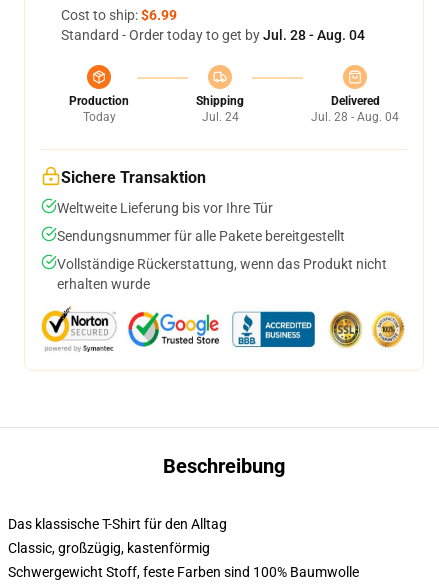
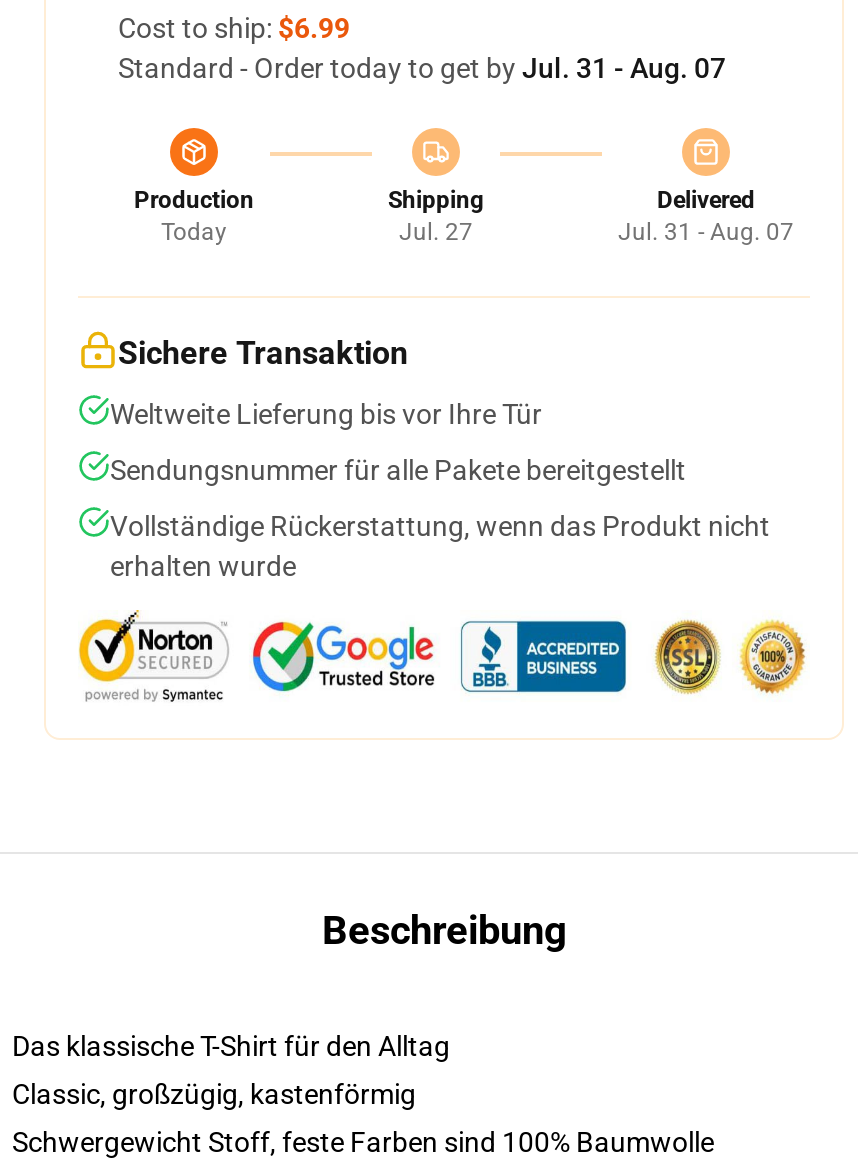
[61,27,365,43] Standard - Order today to get by Jul. 28 - Aug. 04 -> [118,52,726,84] Standard - Order today to get by Jul. 31 - Aug. 07
[201,110,238,124] Jul. 24 -> [399,218,473,246] Jul. 27
[311,110,399,124] Jul. 28 - Aug. 04 -> [618,218,794,246] Jul. 31 - Aug. 07

